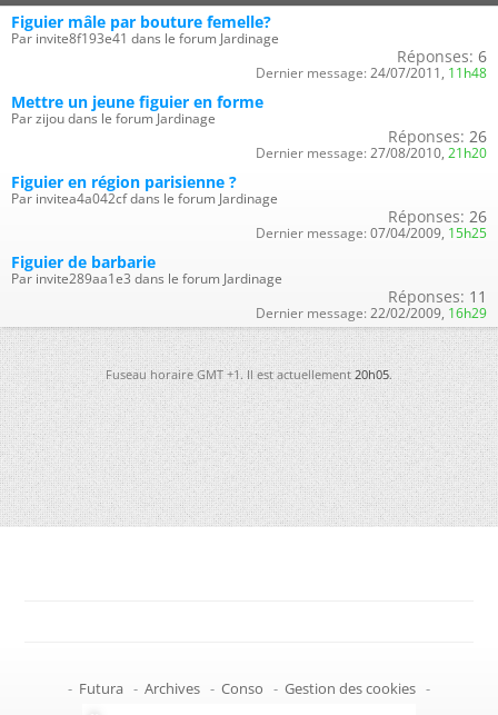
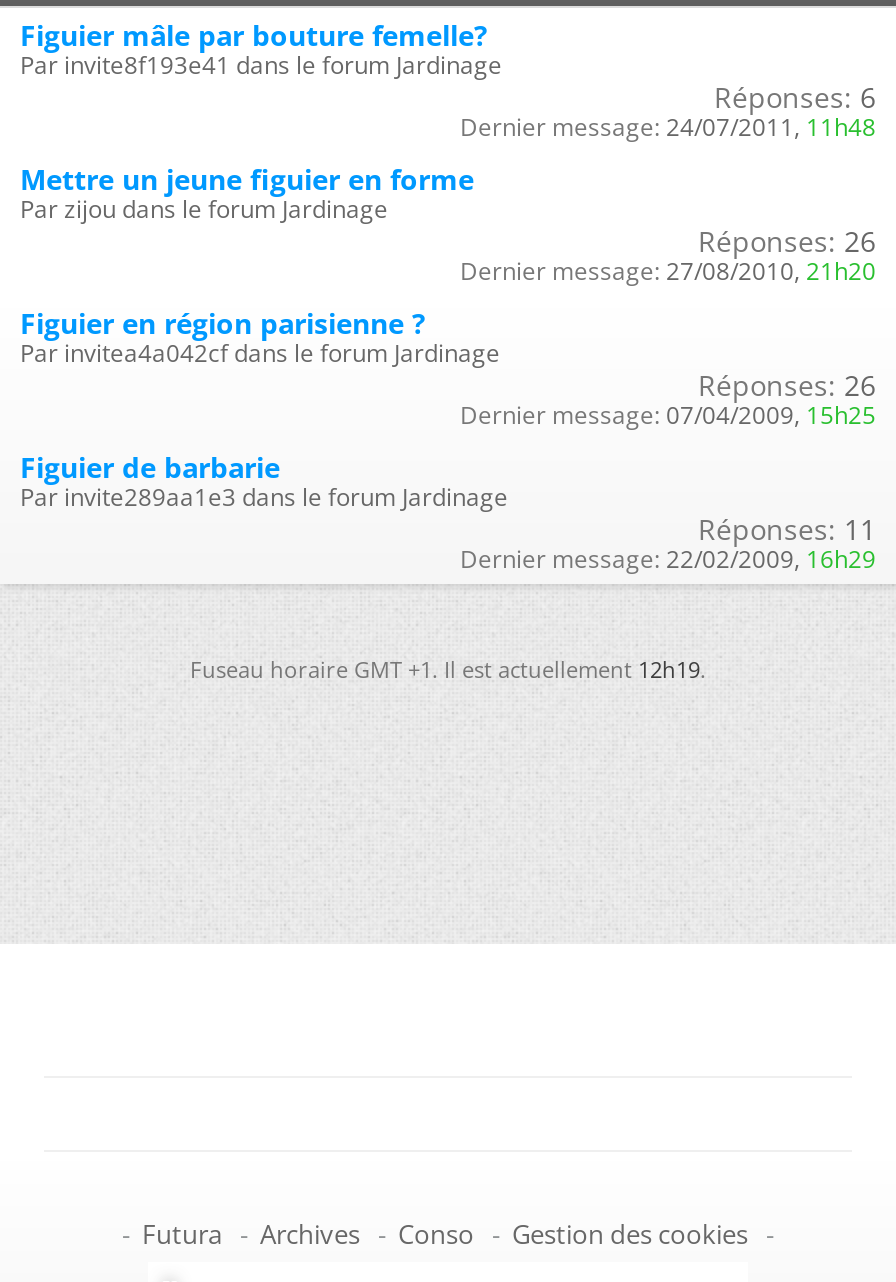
[106,366,392,383] Fuseau horaire GMT +1. Il est actuellement 20h05. -> [190,654,706,684] Fuseau horaire GMT +1. Il est actuellement 12h19.

